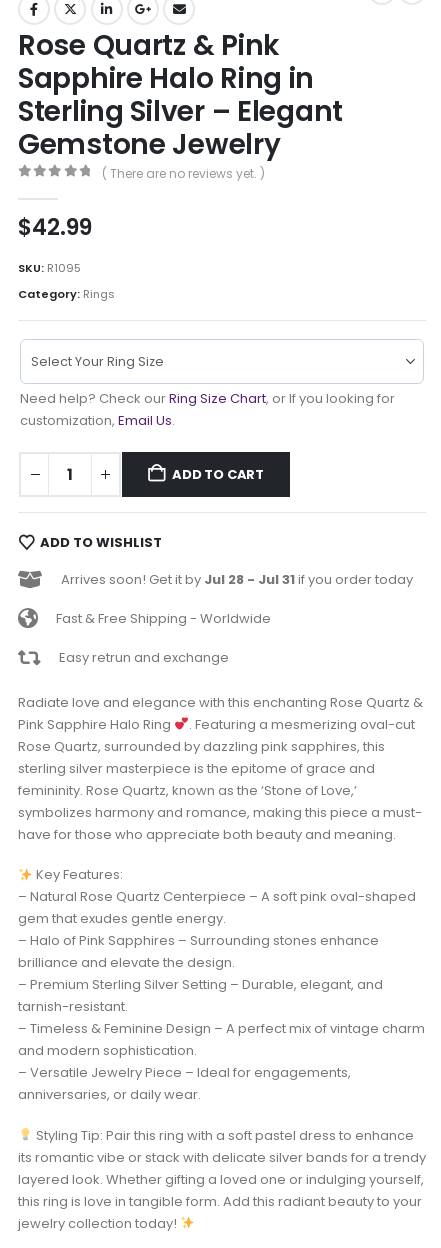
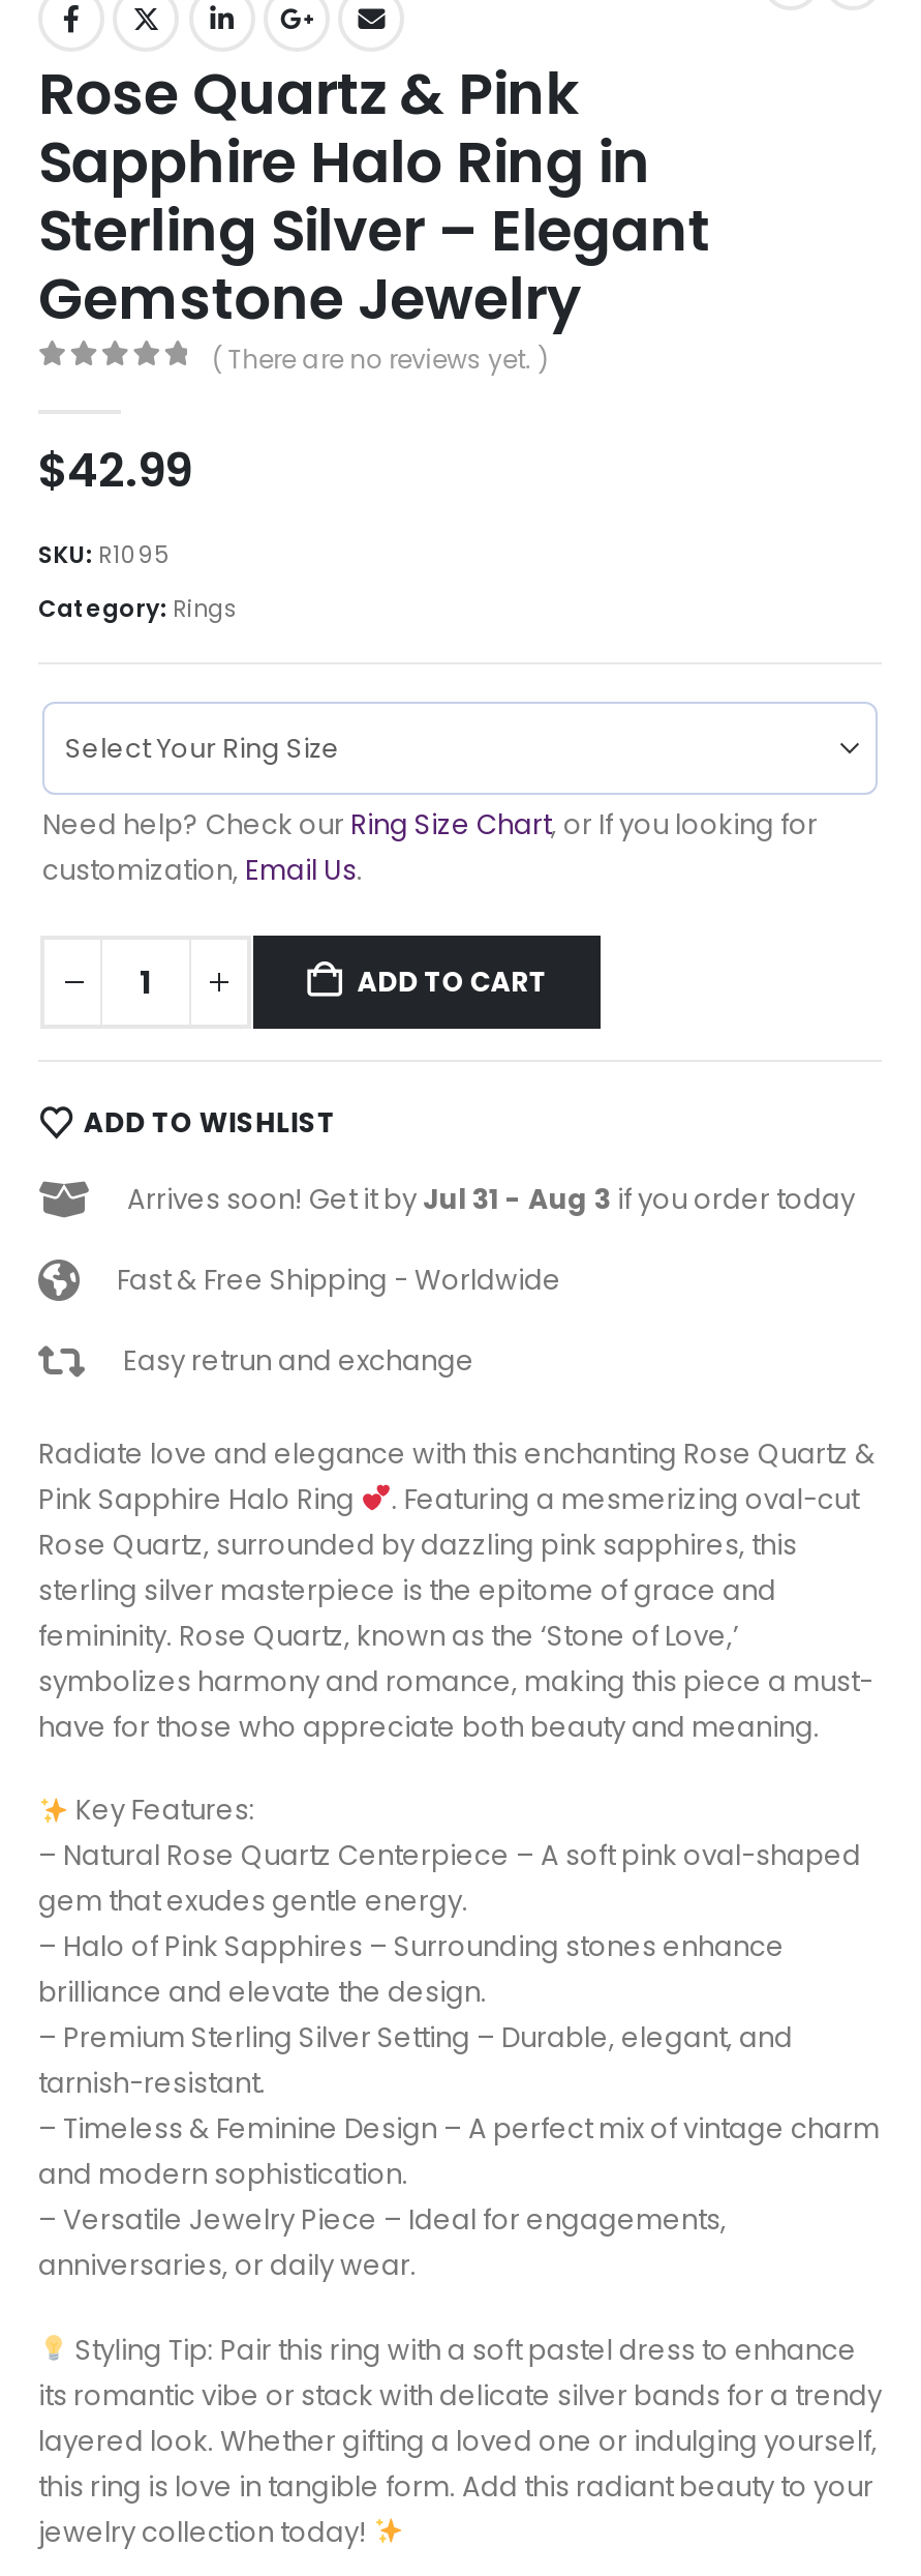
[61,570,413,589] Arrives soon! Get it by Jul 28 - Jul 31 if you order today -> [127,1180,855,1219] Arrives soon! Get it by Jul 31 - Aug 3 if you order today

